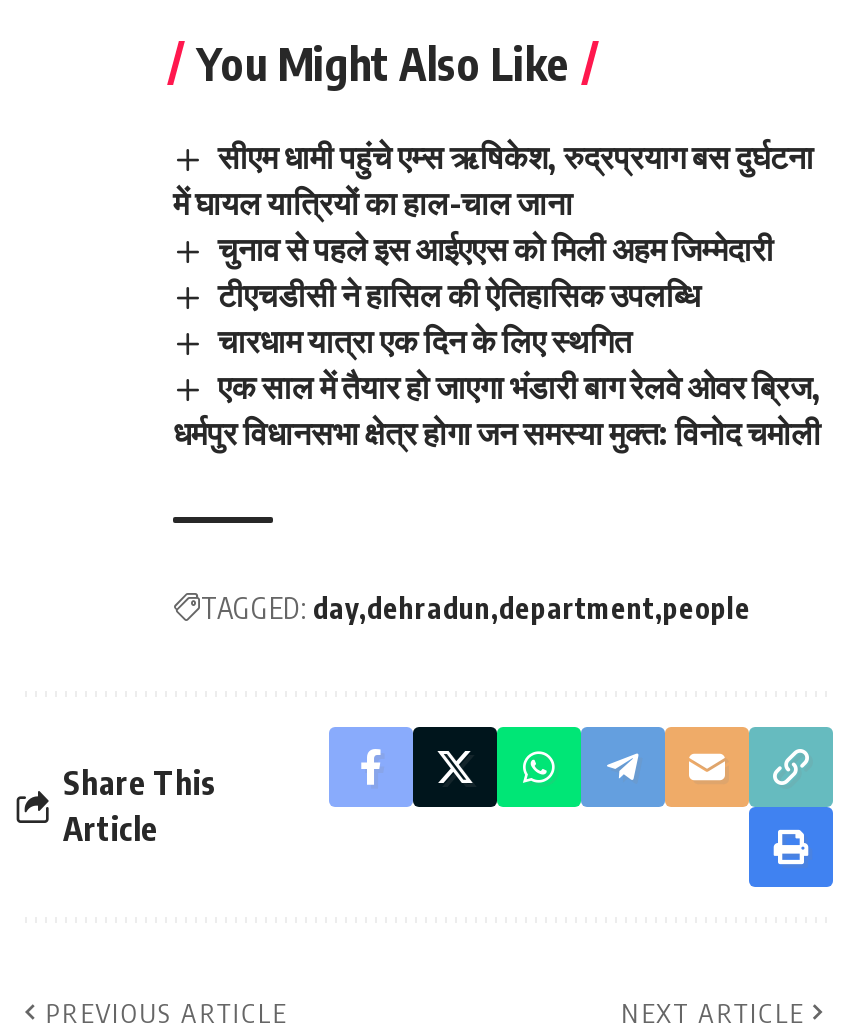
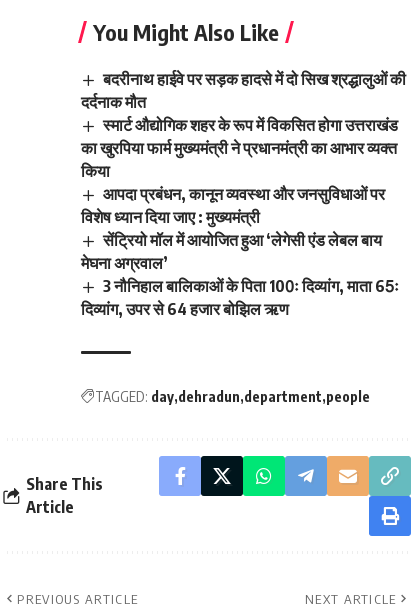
[173,137,822,454] सीएम धामी पहुंचे एम्स ऋषिकेश, रुद्रप्रयाग बस दुर्घटना | में घायल यात्रियों का हाल-चाल जाना | चुनाव से पहले इस आईएएस को मिली अहम जिम्मेदारी | टीएचडीसी ने हासिल की ऐतिहासिक उपलब्धि | चारधाम यात्रा एक दिन के लिए स्थगित | एक साल में तैयार हो जाएगा भंडारी बाग रेलवे ओवर ब्रिज, | धर्मपुर विधानसभा क्षेत्र होगा जन समस्या मुक्त: विनोद चमोली -> [81,69,406,319] बदरीनाथ हाईवे पर सड़क हादसे में दो सिख श्रद्धालुओं की | दर्दनाक मौत | स्मार्ट औद्योगिक शहर के रूप में विकसित होगा उत्तराखंड | का खुरपिया फार्म मुख्यमंत्री ने प्रधानमंत्री का आभार व्यक्त | किया | आपदा प्रबंधन, कानून व्यवस्था और जनसुविधाओं पर | विशेष ध्यान दिया जाए : मुख्यमंत्री | सेंट्रियो मॉल में आयोजित हुआ ‘लेगेसी एंड लेबल बाय | मेघना अग्रवाल’ | 3 नौनिहाल बालिकाओं के पिता 100ः दिव्यांग, माता 65ः | दिव्यांग, उपर से 64 हजार बोझिल ऋण

